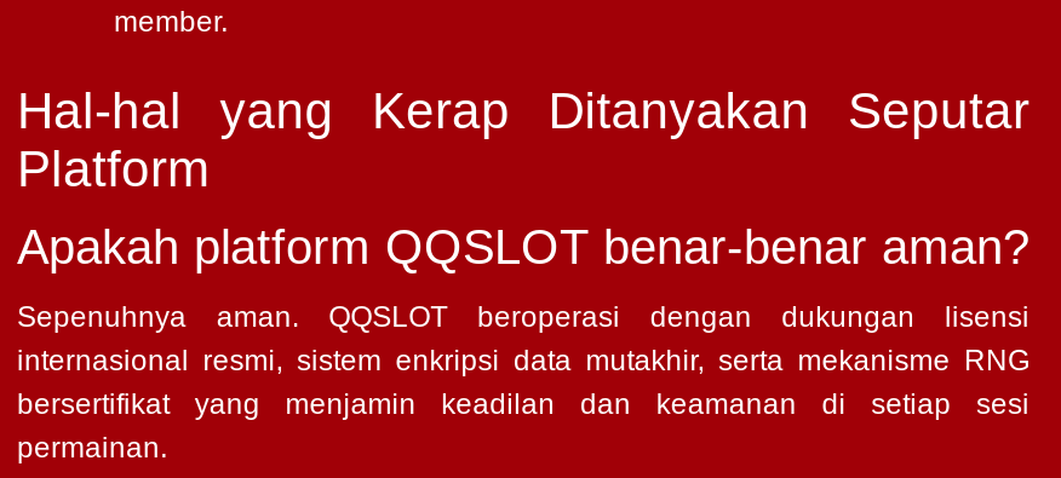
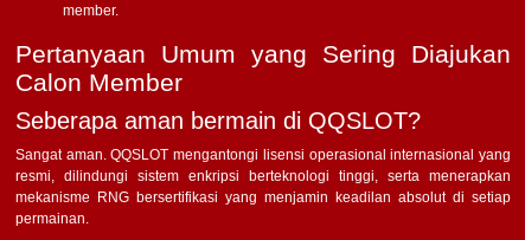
[17,83,1030,274] Hal-hal yang Kerap Ditanyakan Seputar | Platform | Apakah platform QQSLOT benar-benar aman? -> [15,41,511,134] Pertanyaan Umum yang Sering Diajukan | Calon Member | Seberapa aman bermain di QQSLOT?
[17,301,1030,422] Sepenuhnya aman. QQSLOT beroperasi dengan dukungan lisensi | internasional resmi, sistem enkripsi data mutakhir, serta mekanisme RNG | bersertifikat yang menjamin keadilan dan keamanan di setiap sesi -> [15,147,511,206] Sangat aman. QQSLOT mengantongi lisensi operasional internasional yang | resmi, dilindungi sistem enkripsi berteknologi tinggi, serta menerapkan | mekanisme RNG bersertifikasi yang menjamin keadilan absolut di setiap

